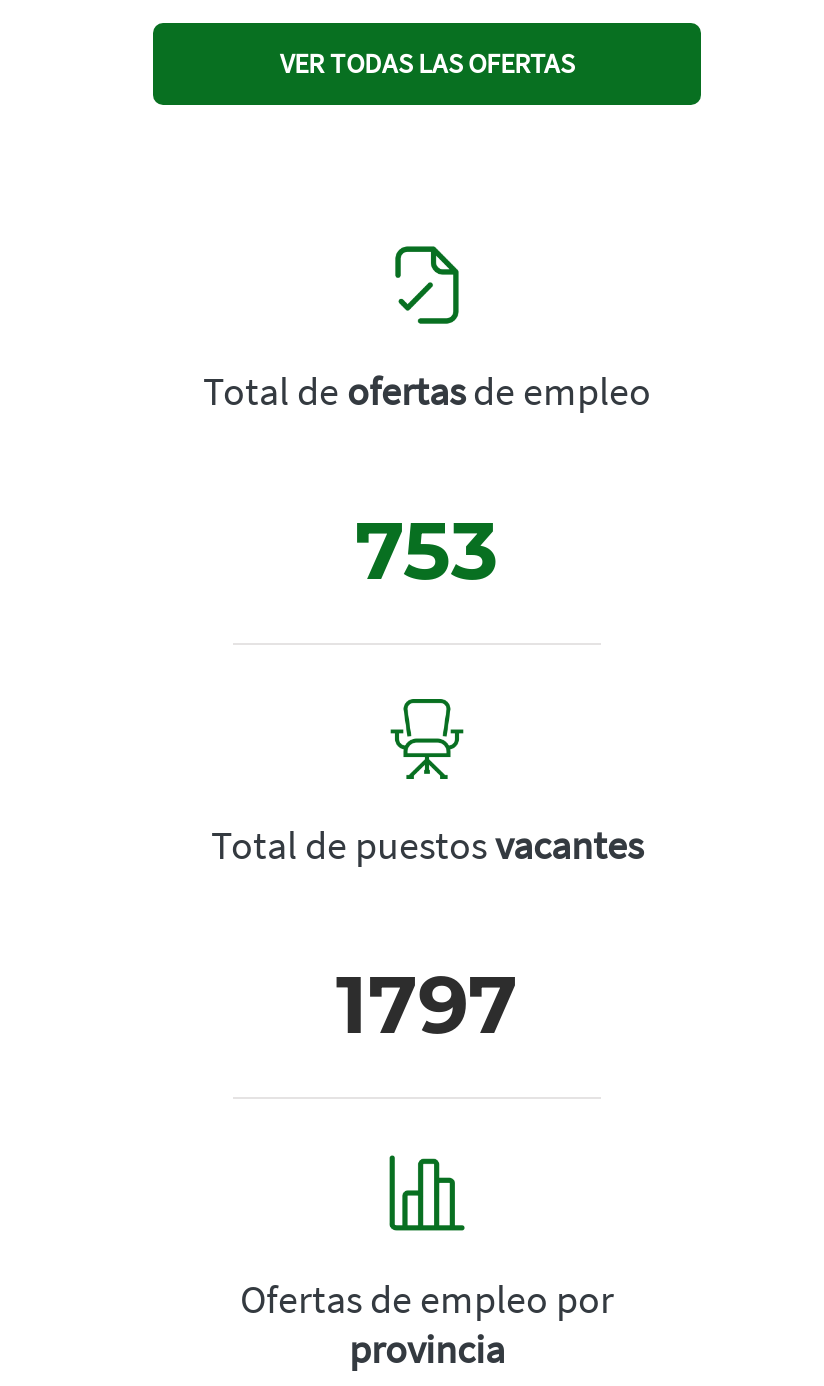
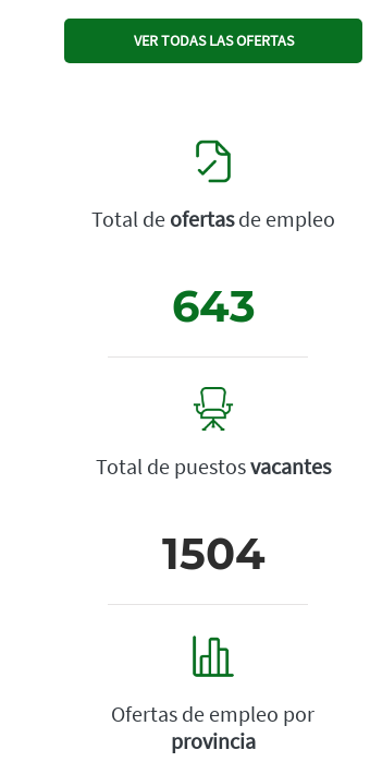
[355,501,499,599] 753 -> [171,279,255,333] 643
[336,955,518,1053] 1797 -> [162,527,265,580] 1504

